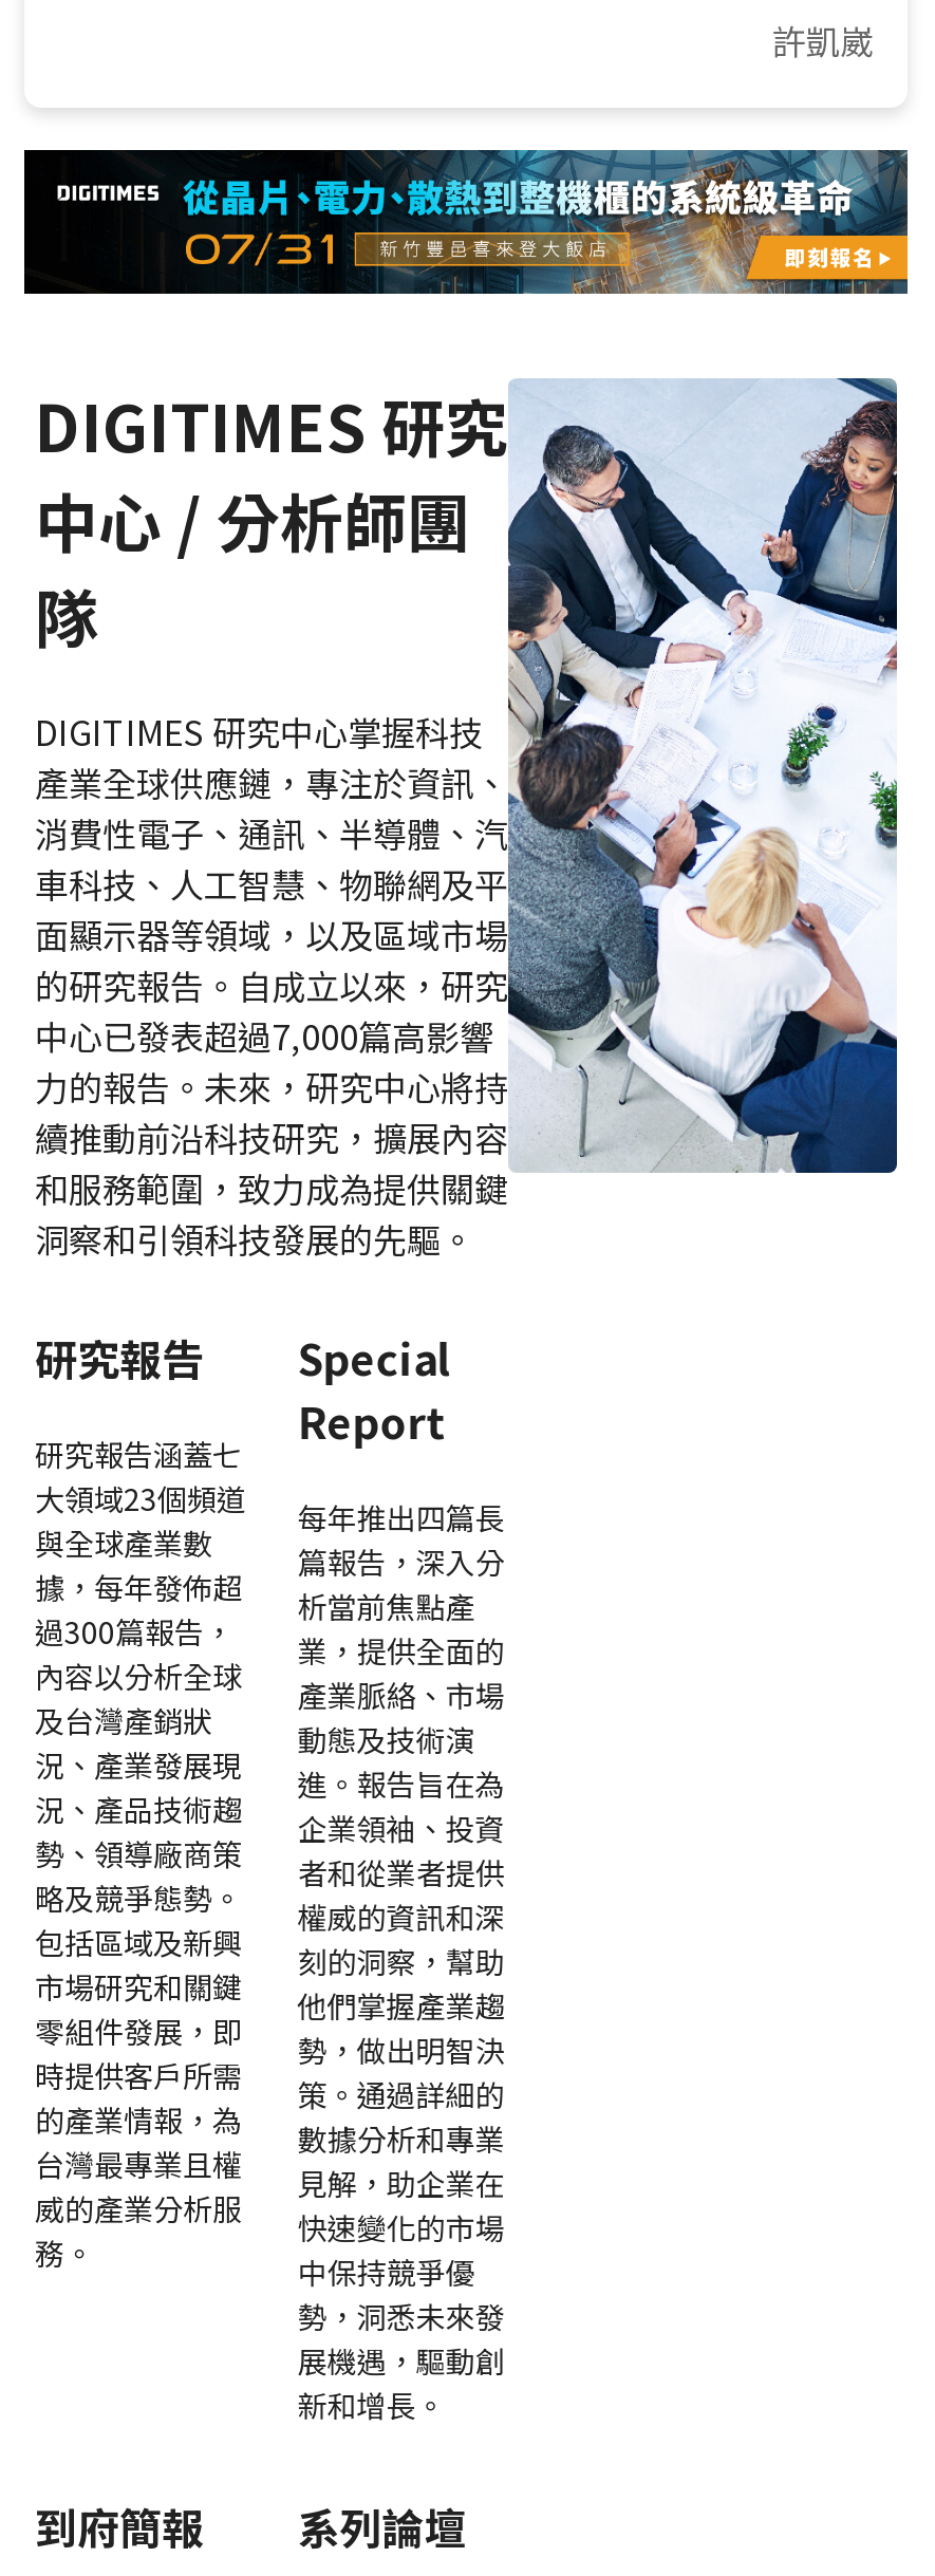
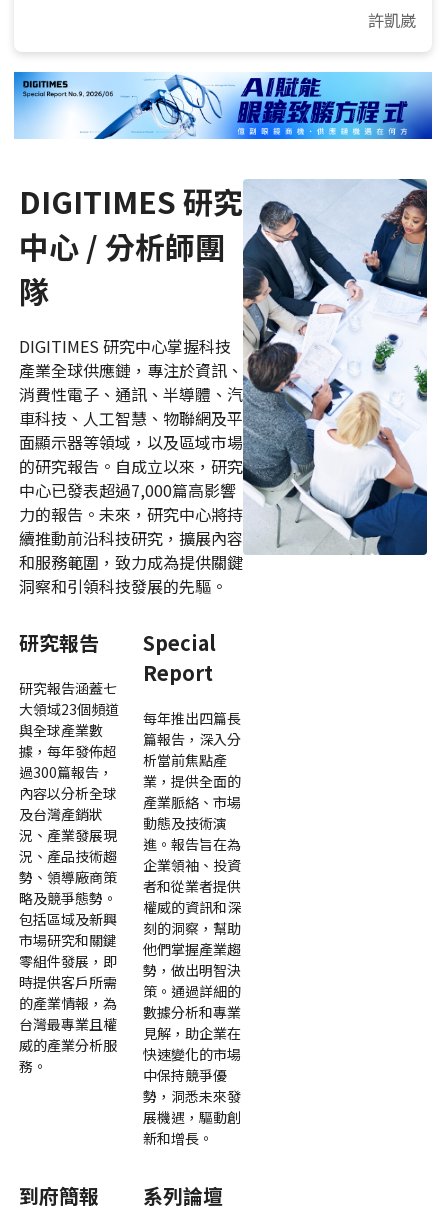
[22,148,910,296] [image] -> [13,71,433,140] [image]

